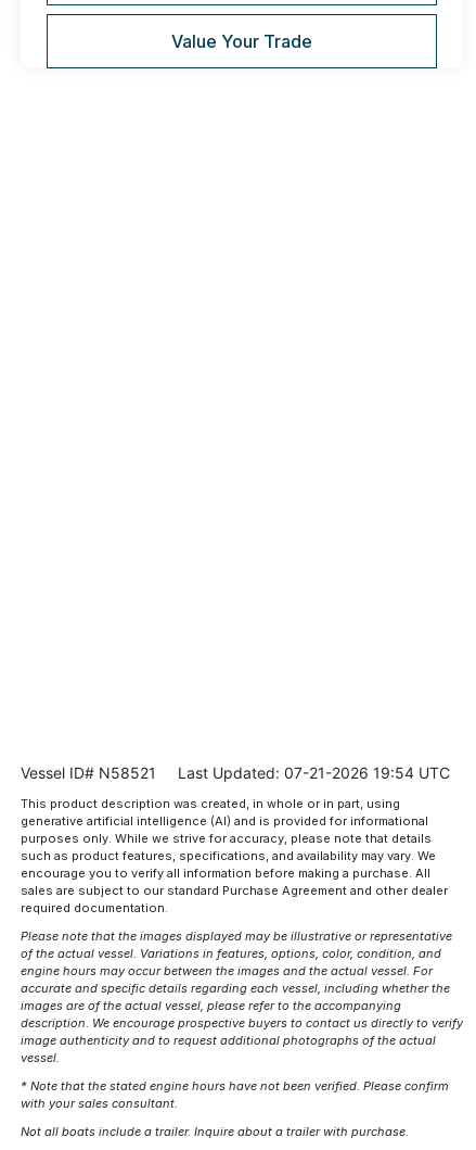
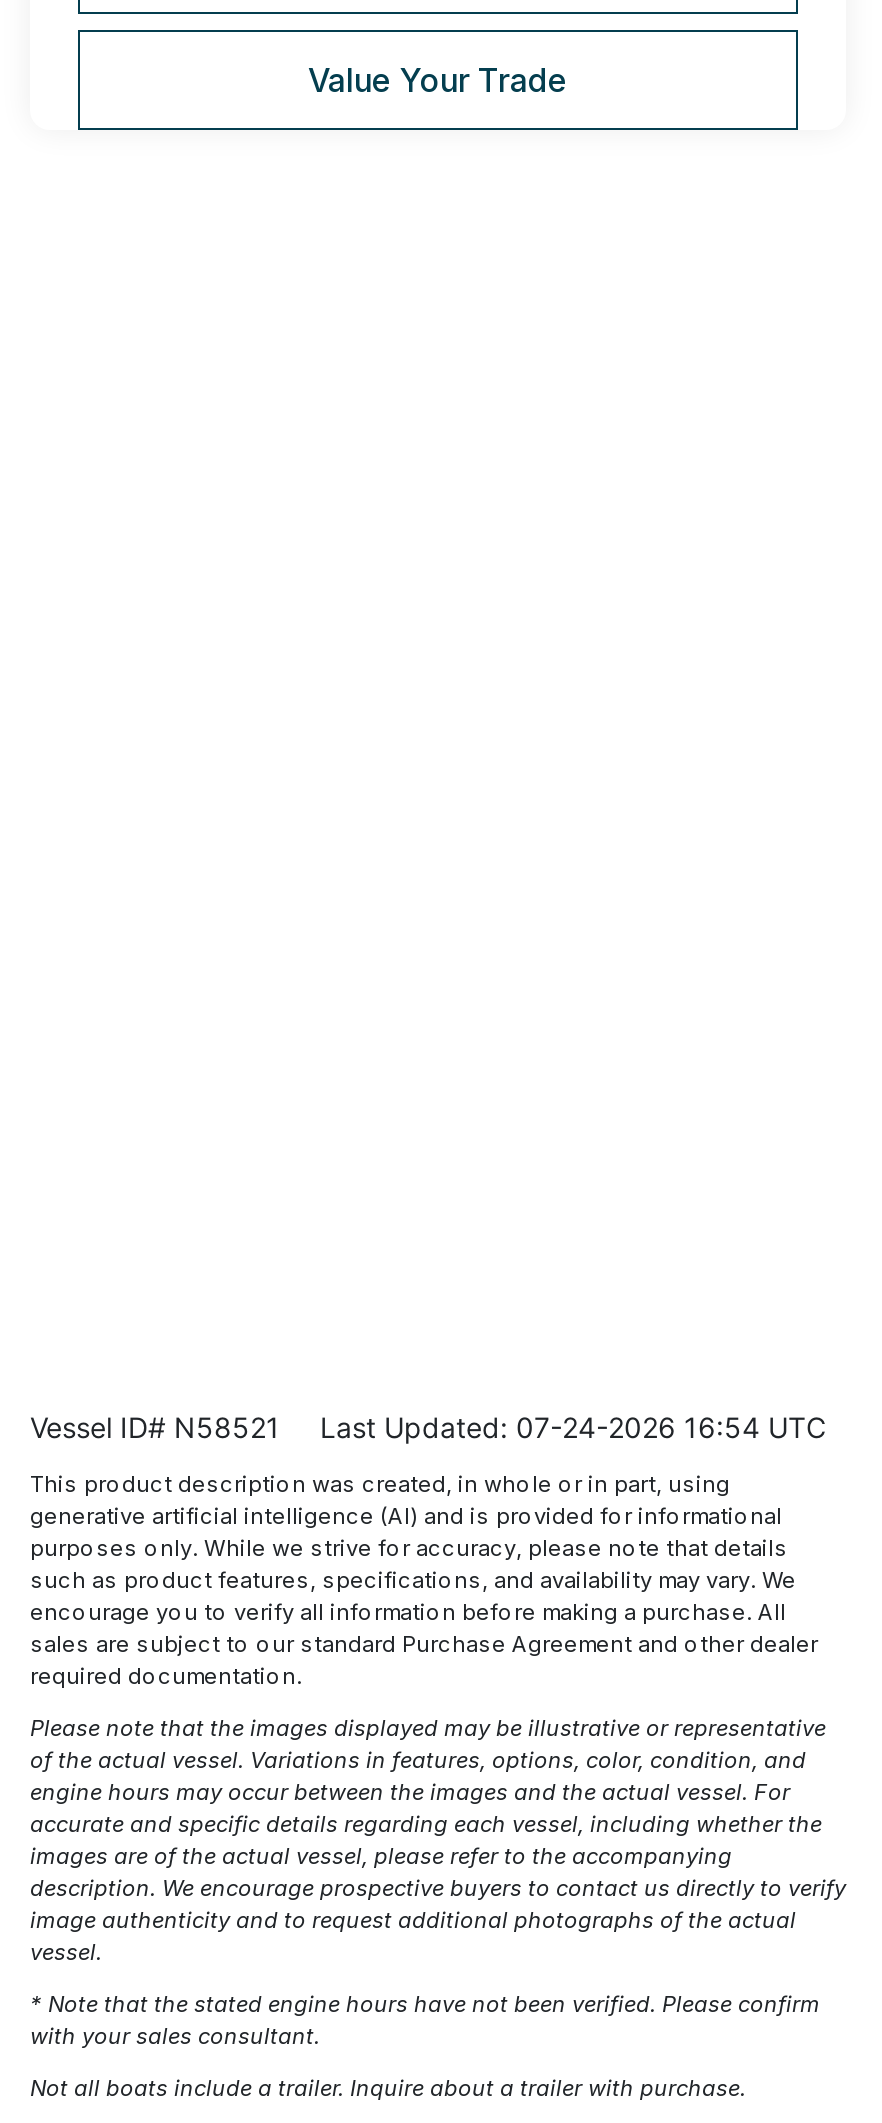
[21,764,450,782] Vessel ID# N58521 Last Updated: 07-21-2026 19:54 UTC -> [30,1411,826,1445] Vessel ID# N58521 Last Updated: 07-24-2026 16:54 UTC

